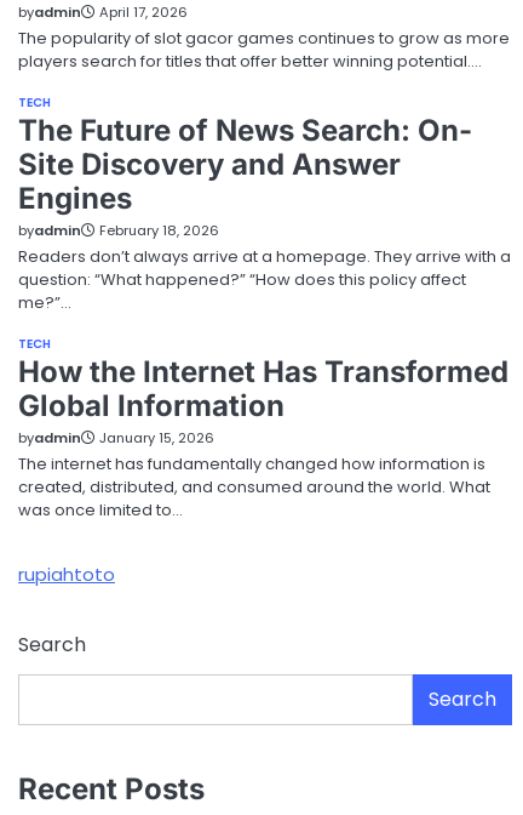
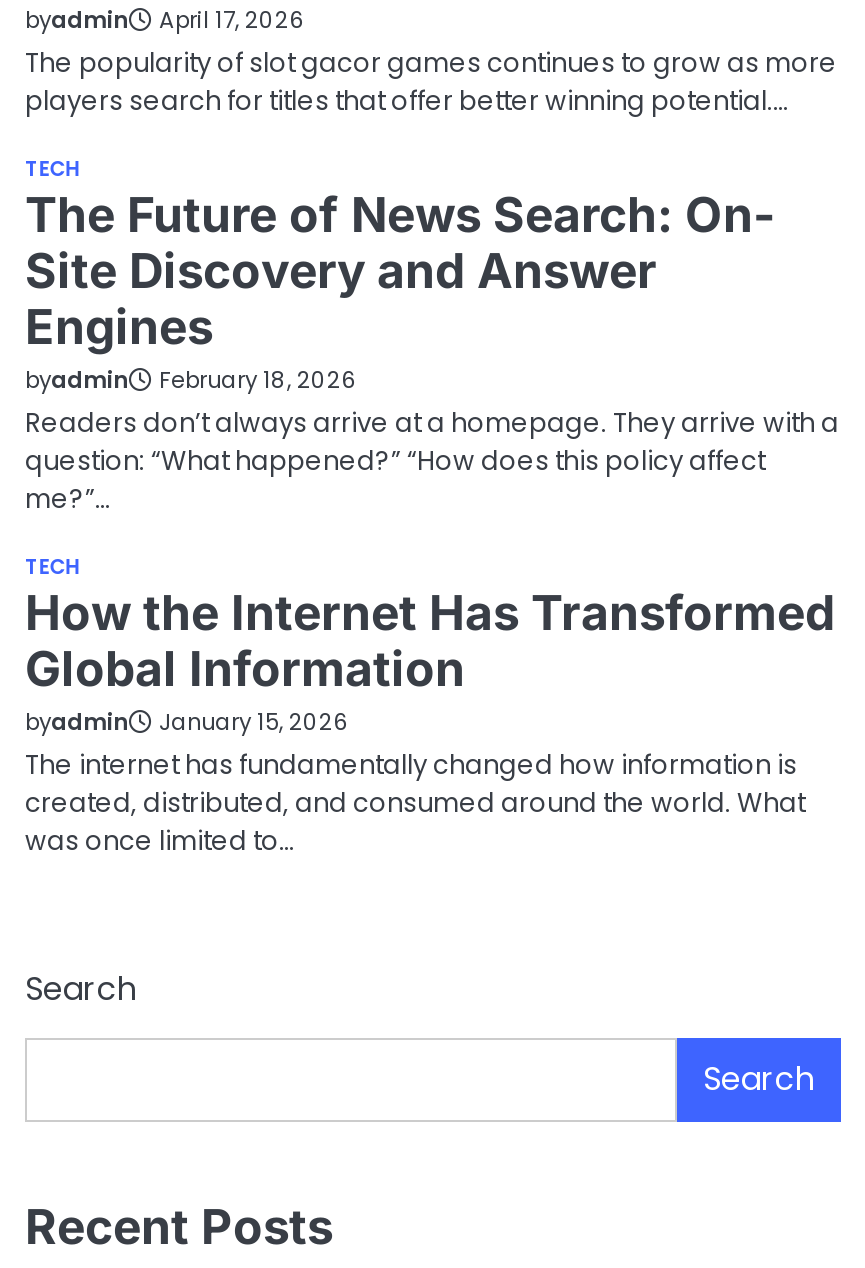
[18,561,115,587] rupiahtoto -> none

